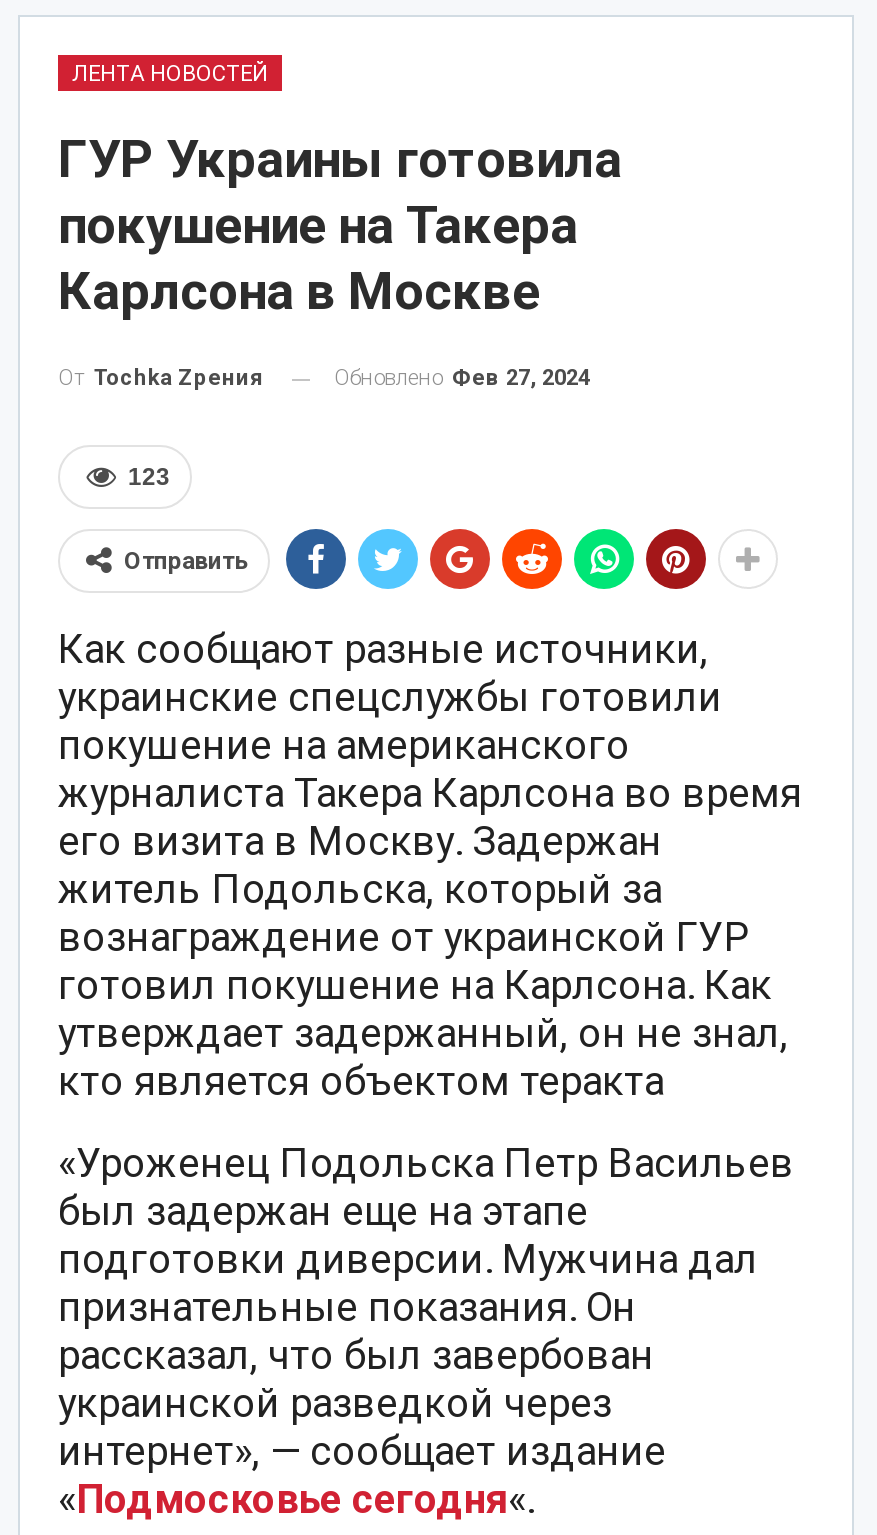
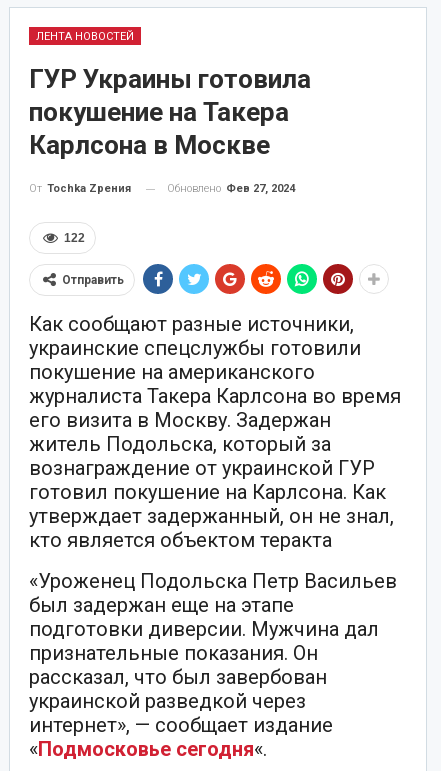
[128,463,170,491] 123 -> [64,231,85,245] 122

